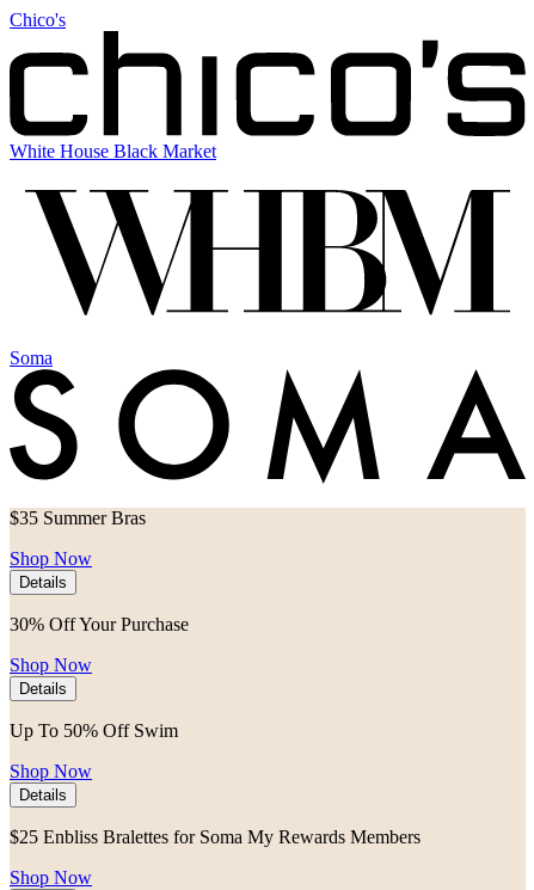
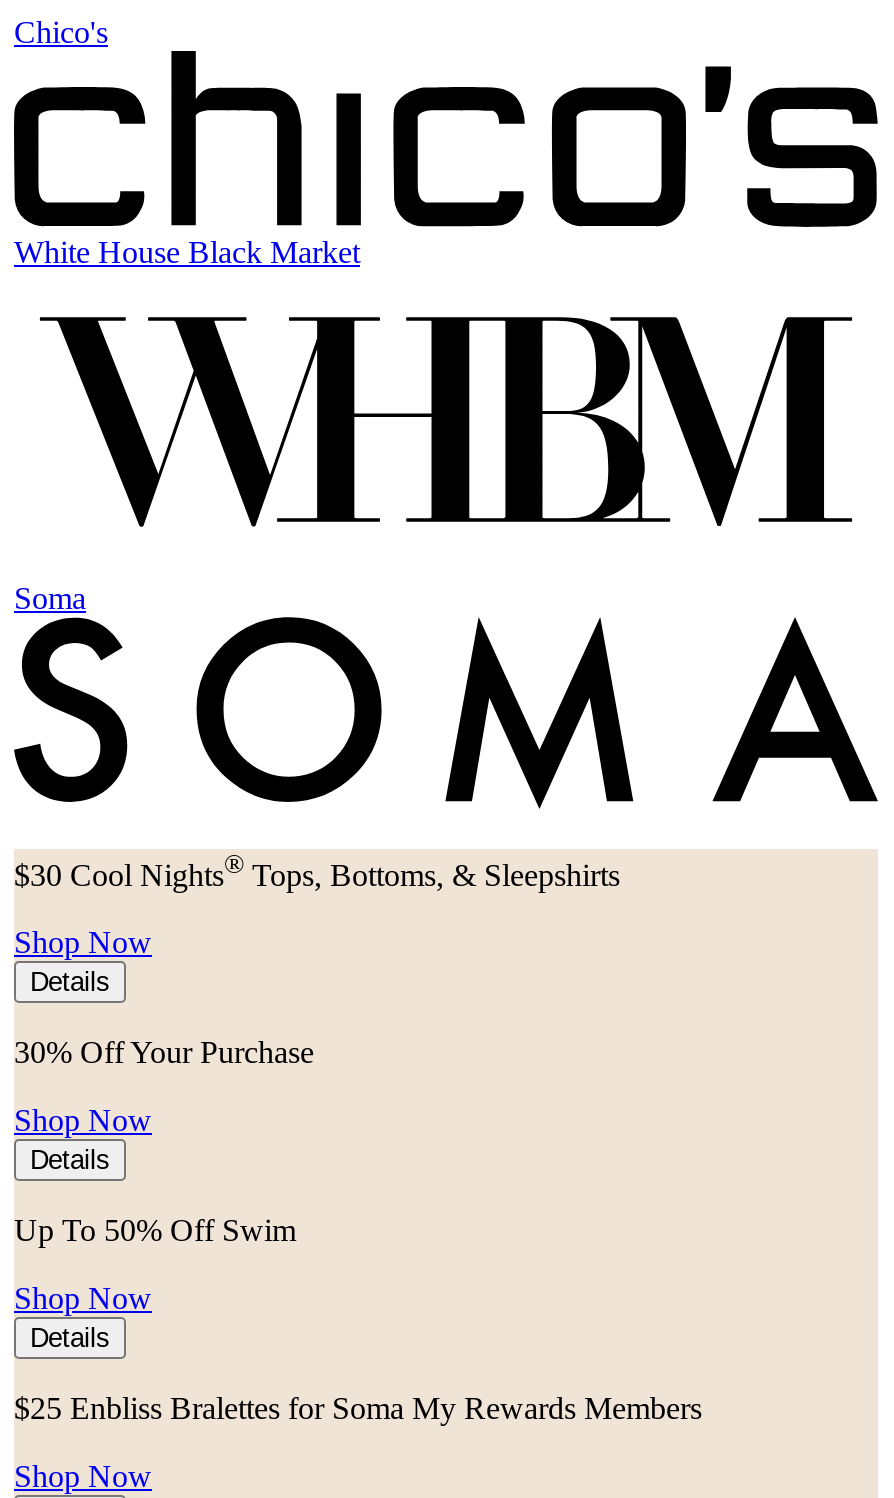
[10,507,146,528] $35 Summer Bras -> [14,849,620,891] $30 Cool Nights® Tops, Bottoms, & Sleepshirts

